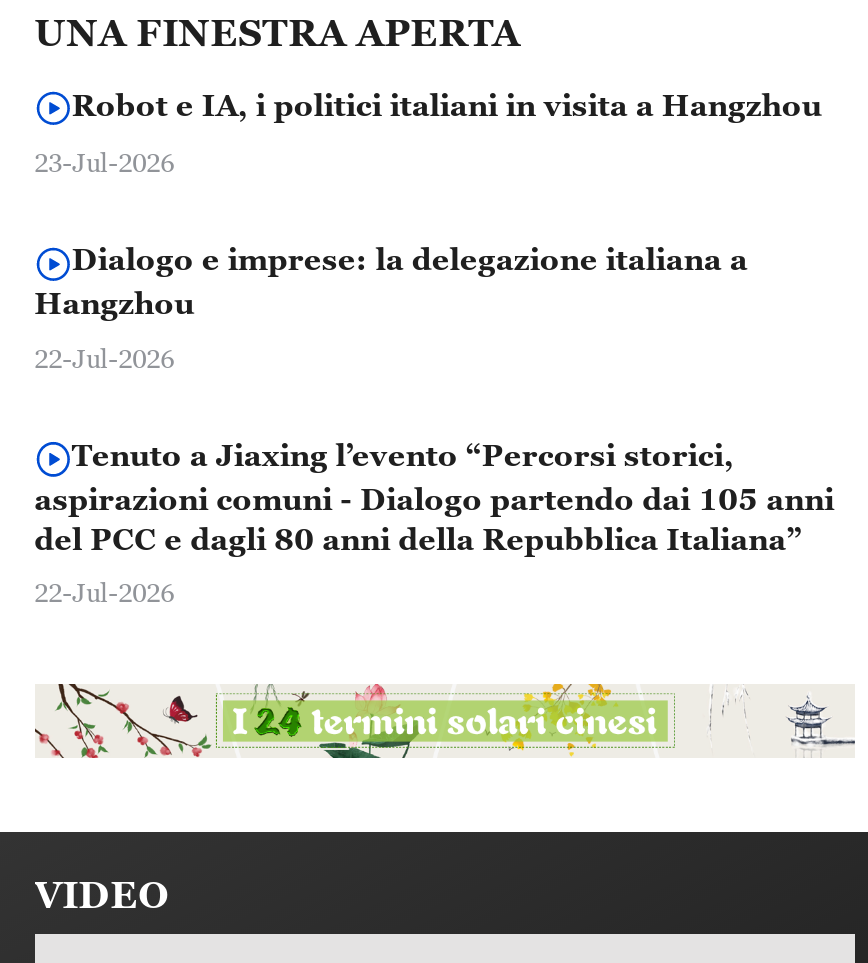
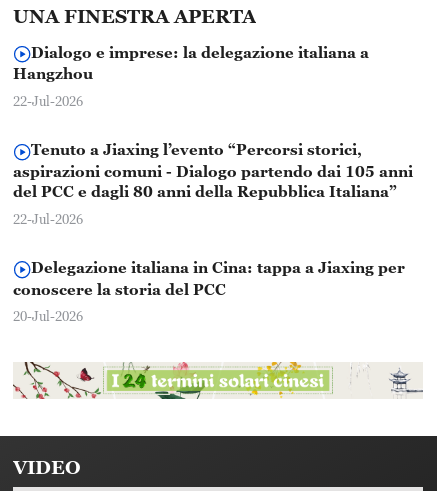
[34,85,822,177] Robot e IA, i politici italiani in visita a Hangzhou | 23-Jul-2026 -> none
moved [34,241,834,609] -> [13,43,413,226]: Dialogo e imprese: la delegazione italiana a | Hangzhou | 22-Jul-2026 | Tenuto a Jiaxing l’evento “Percorsi storici, | aspirazioni comuni - Dialogo partendo dai 105 anni | del PCC e dagli 80 anni della Repubblica Italiana” | 22-Jul-2026
none -> [13,258,405,324] Delegazione italiana in Cina: tappa a Jiaxing per | conoscere la storia del PCC | 20-Jul-2026

